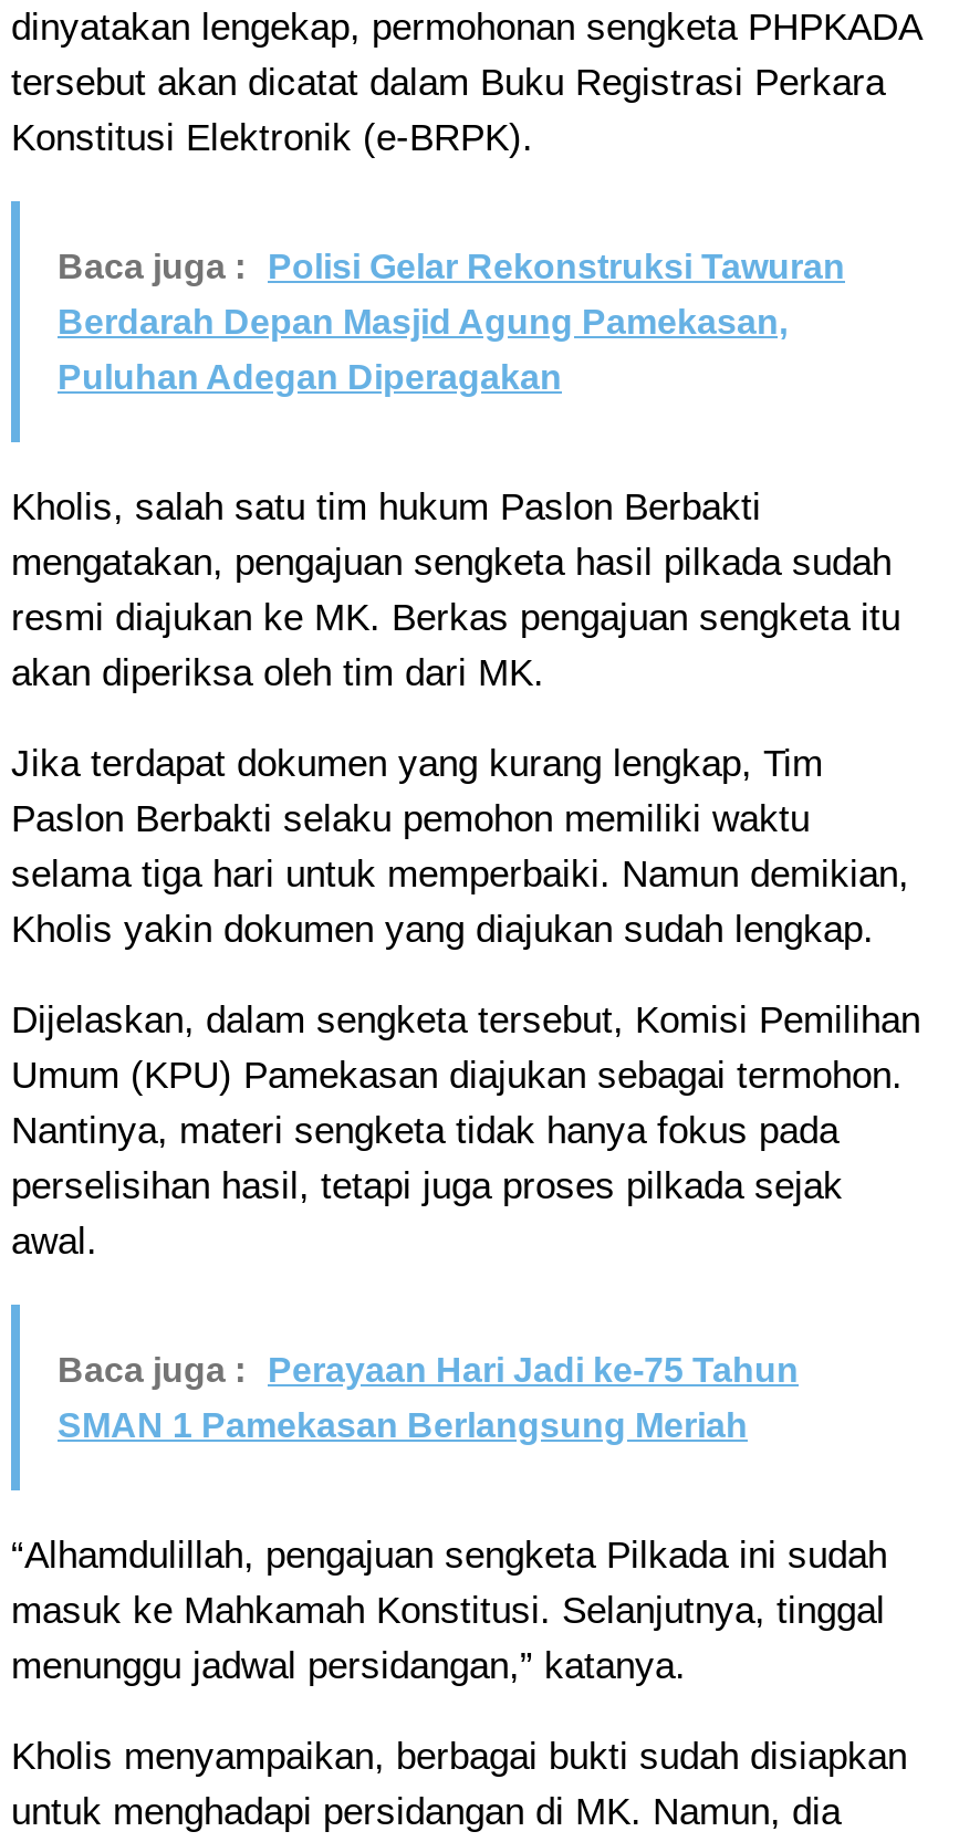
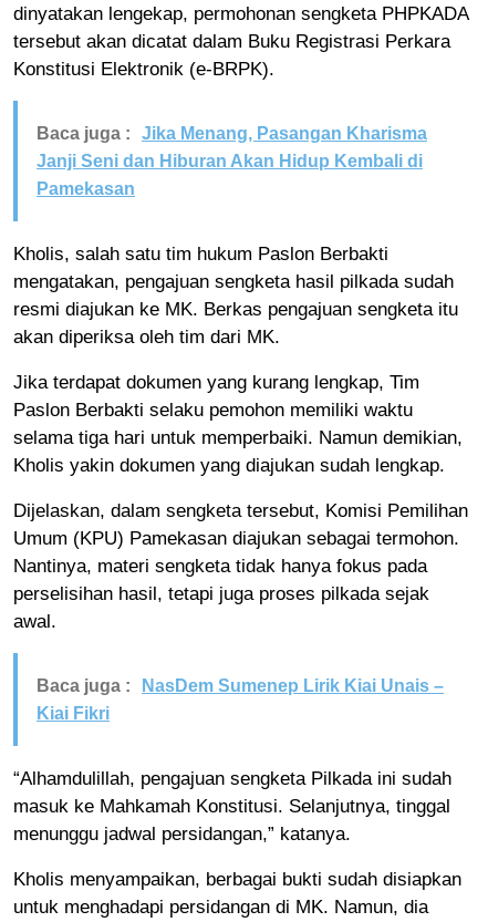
[58,248,845,286] Baca juga : Polisi Gelar Rekonstruksi Tawuran -> [37,124,427,143] Baca juga : Jika Menang, Pasangan Kharisma
[58,303,788,341] Berdarah Depan Masjid Agung Pamekasan, -> [37,152,423,171] Janji Seni dan Hiburan Akan Hidup Kembali di
[58,359,562,396] Puluhan Adegan Diperagakan -> [37,180,135,198] Pamekasan
[58,1352,799,1389] Baca juga : Perayaan Hari Jadi ke-75 Tahun -> [37,677,444,695] Baca juga : NasDem Sumenep Lirik Kiai Unais –
[58,1407,748,1444] SMAN 1 Pamekasan Berlangsung Meriah -> [37,704,110,723] Kiai Fikri

